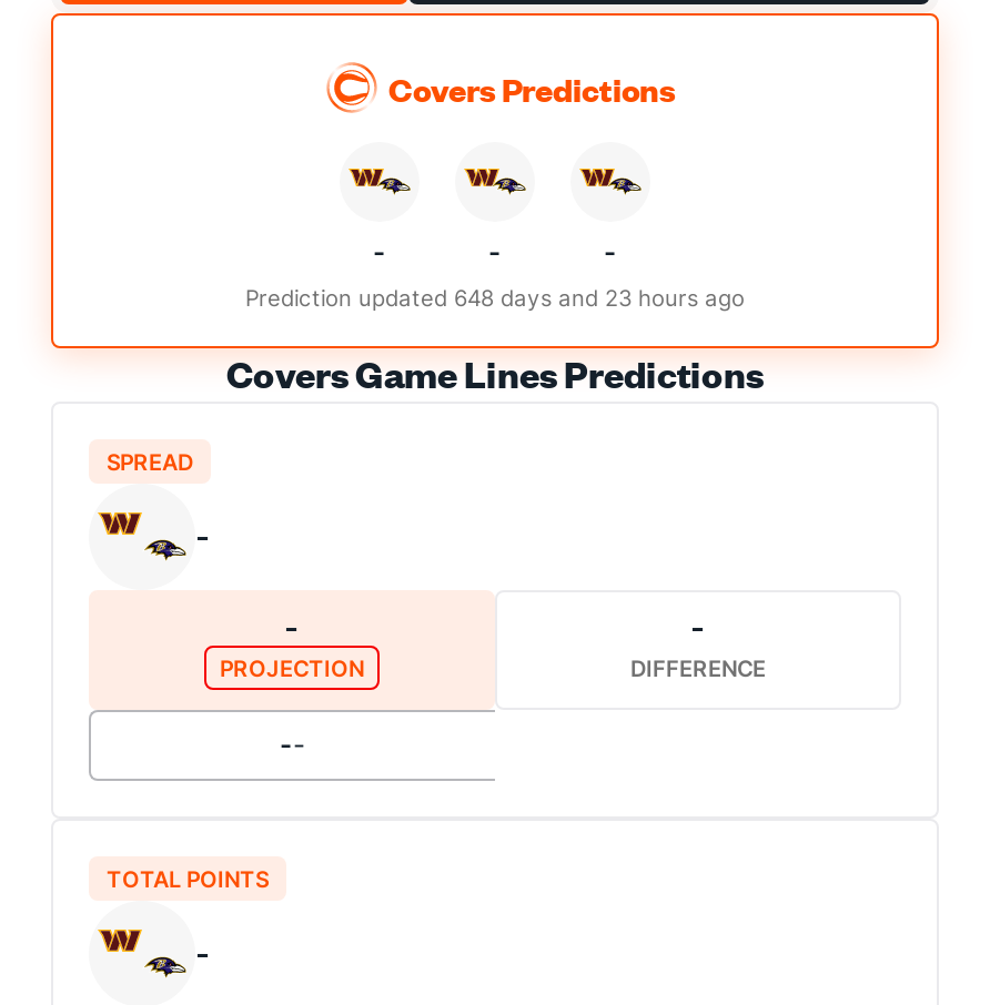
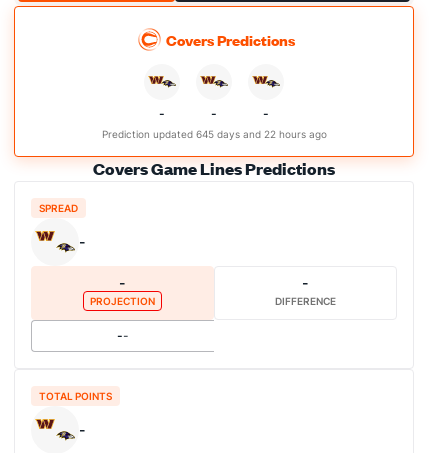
[245,284,745,311] Prediction updated 648 days and 23 hours ago -> [101,128,326,140] Prediction updated 645 days and 22 hours ago

